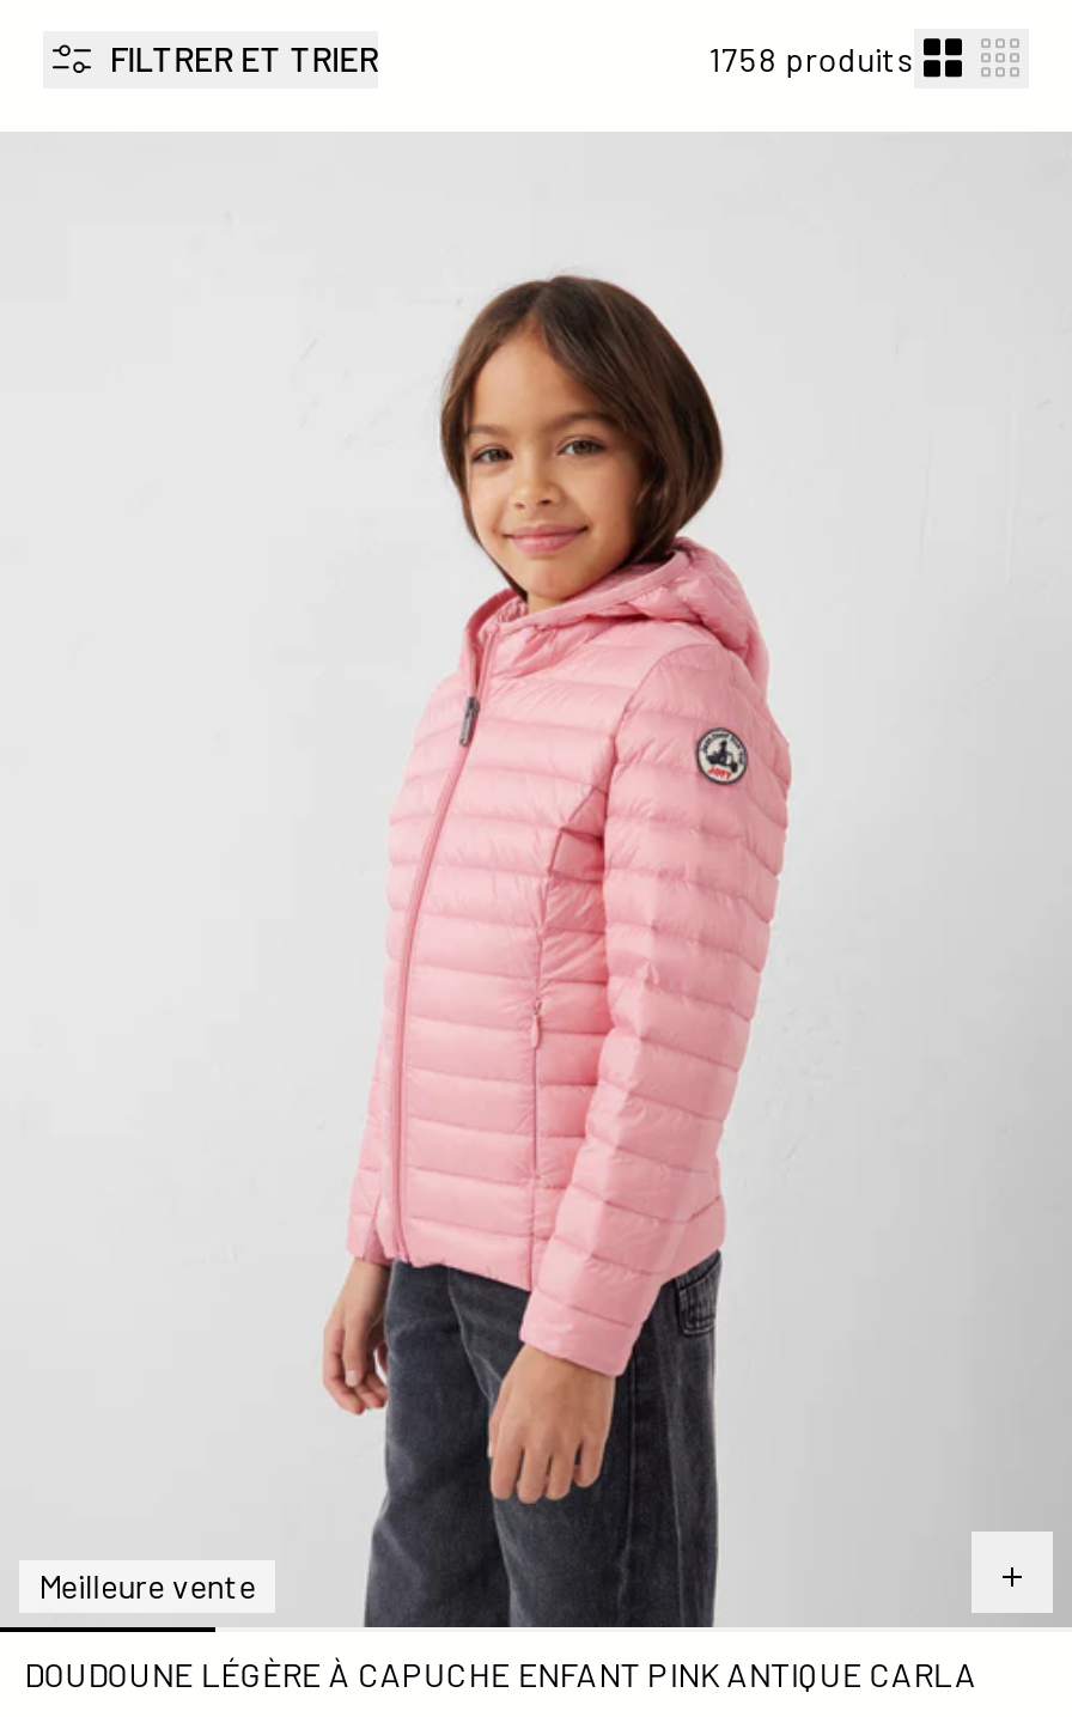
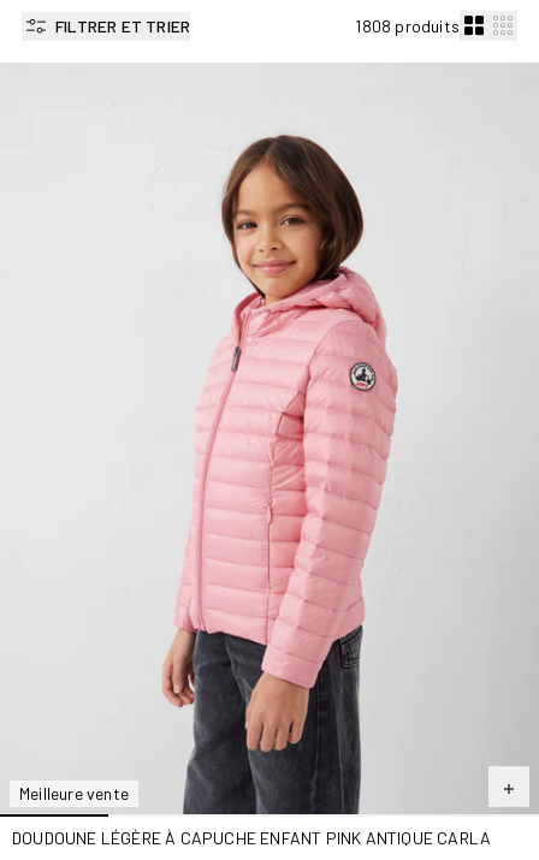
[709,37,914,78] 1758 produits -> [355,15,459,35] 1808 produits

